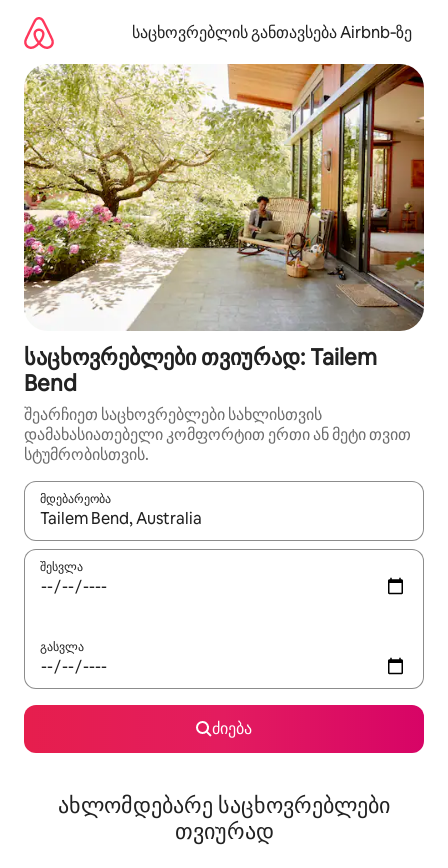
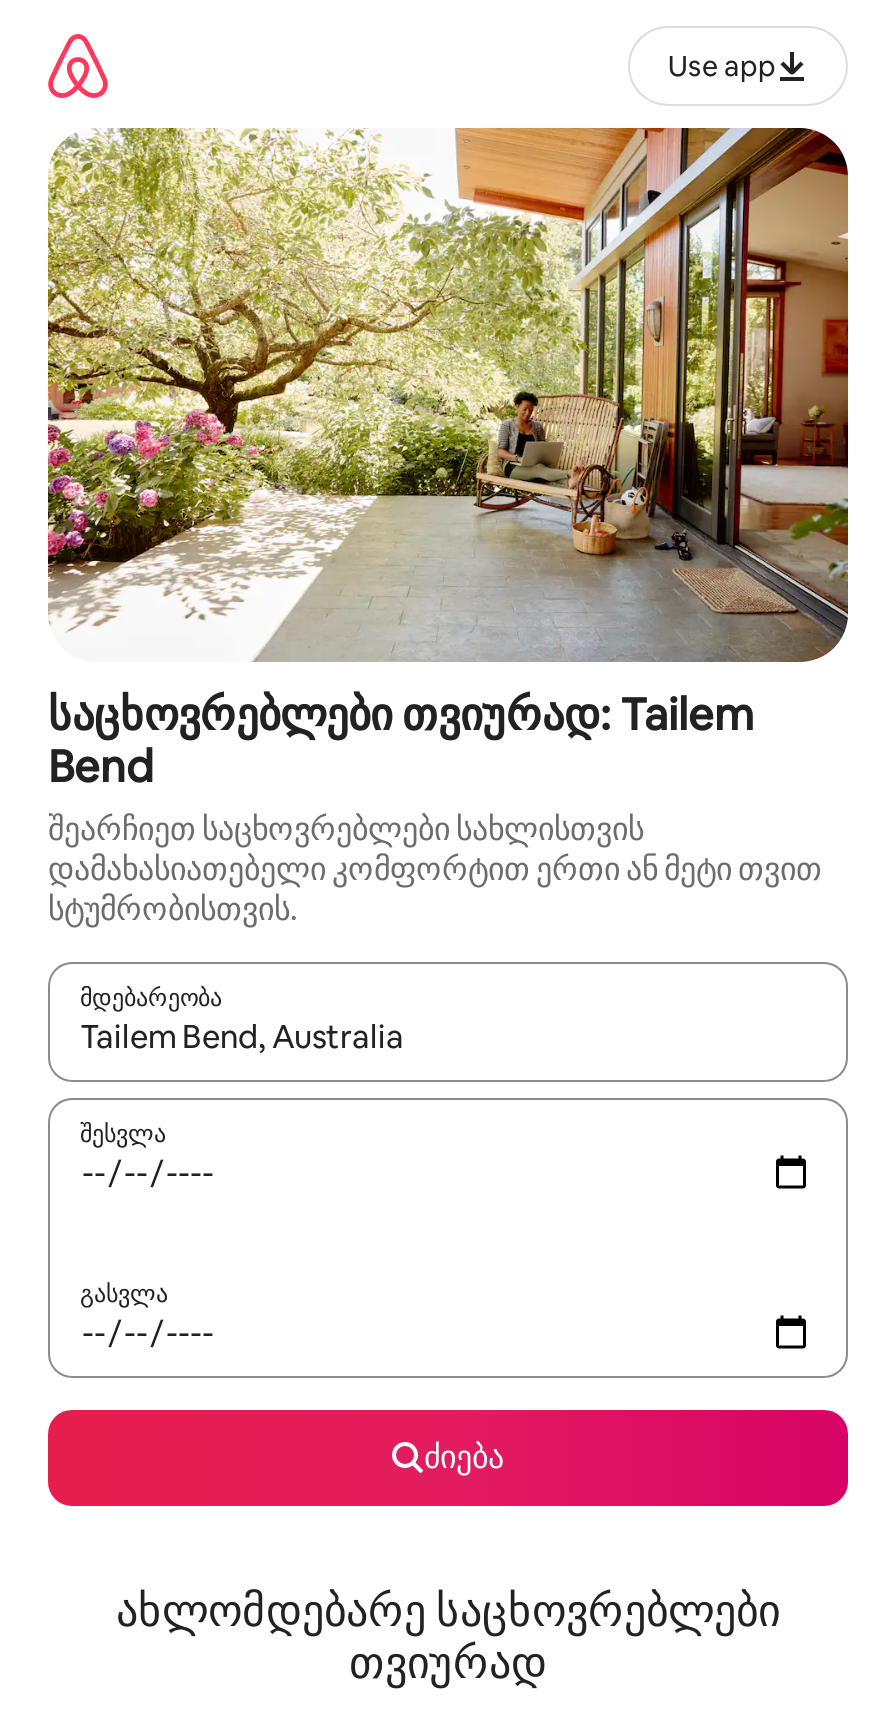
[132,21,412,42] საცხოვრებლის განთავსება Airbnb‑ზე -> [668,47,776,83] Use app

